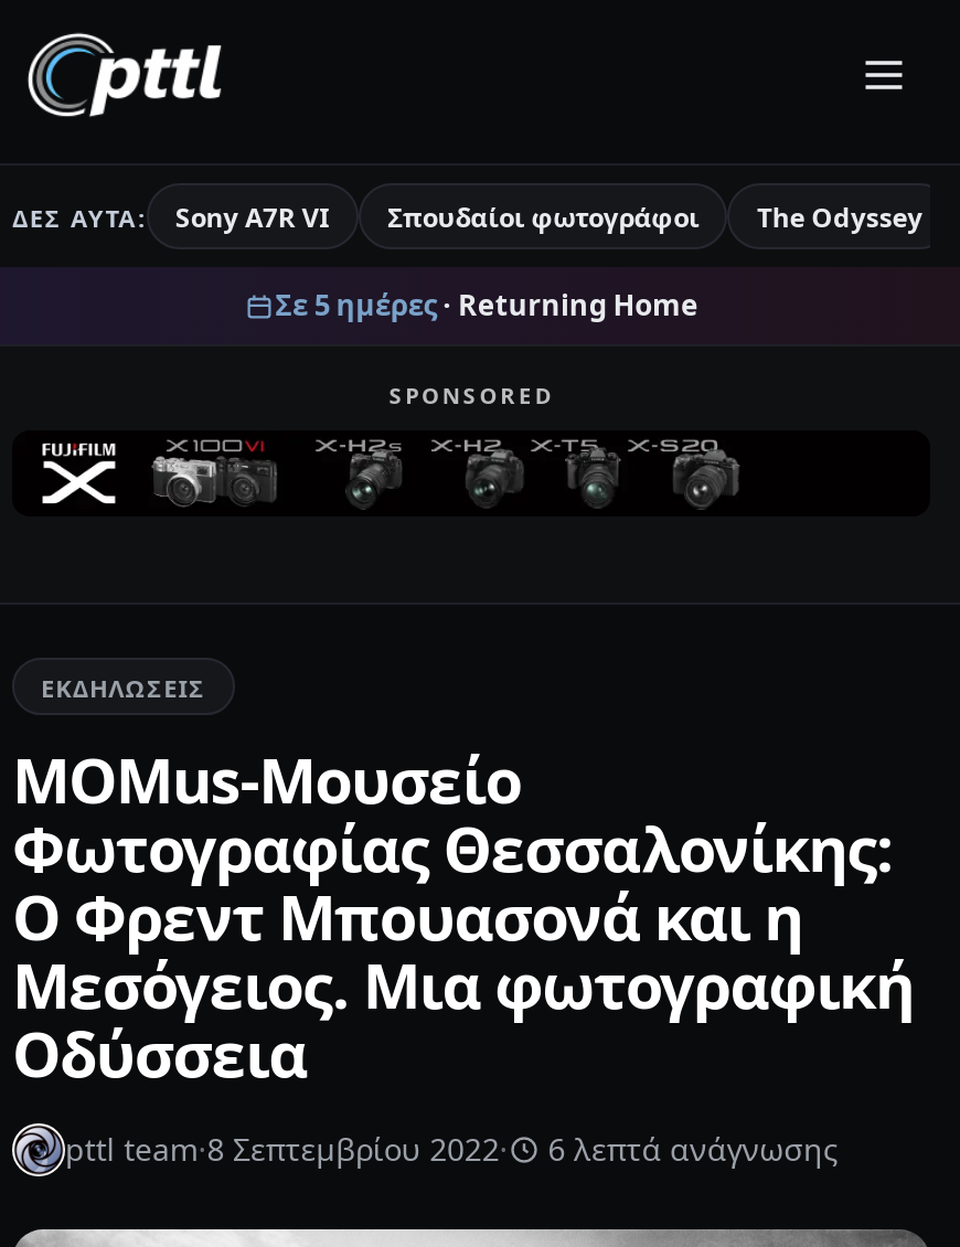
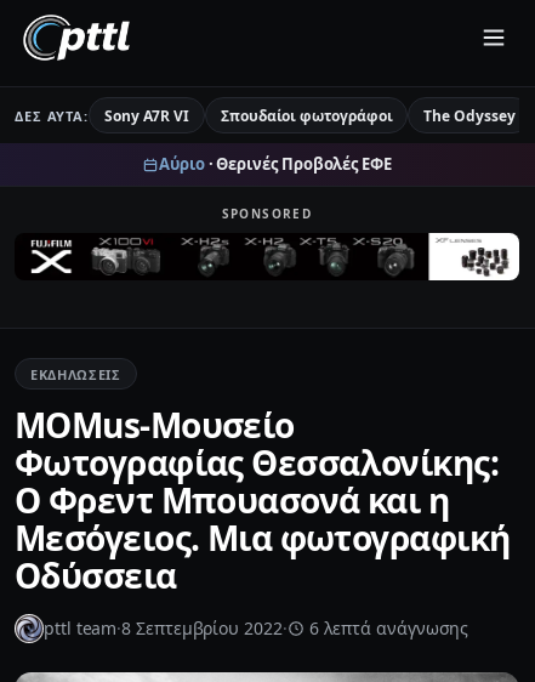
[275,285,698,324] Σε 5 ημέρες · Returning Home -> [159,153,392,175] Αύριο · Θερινές Προβολές ΕΦΕ
none -> [427,232,520,282] [image]

